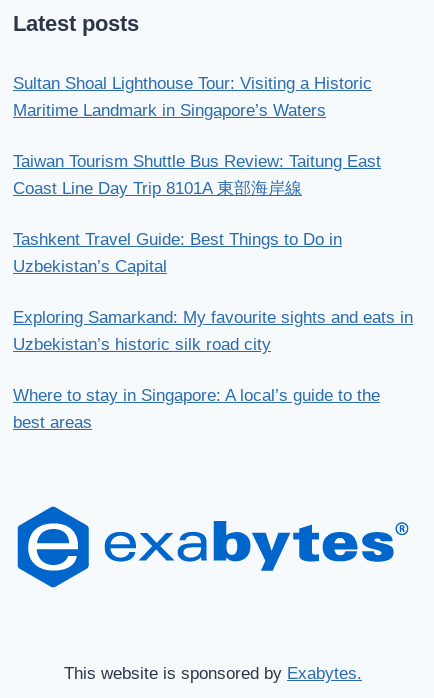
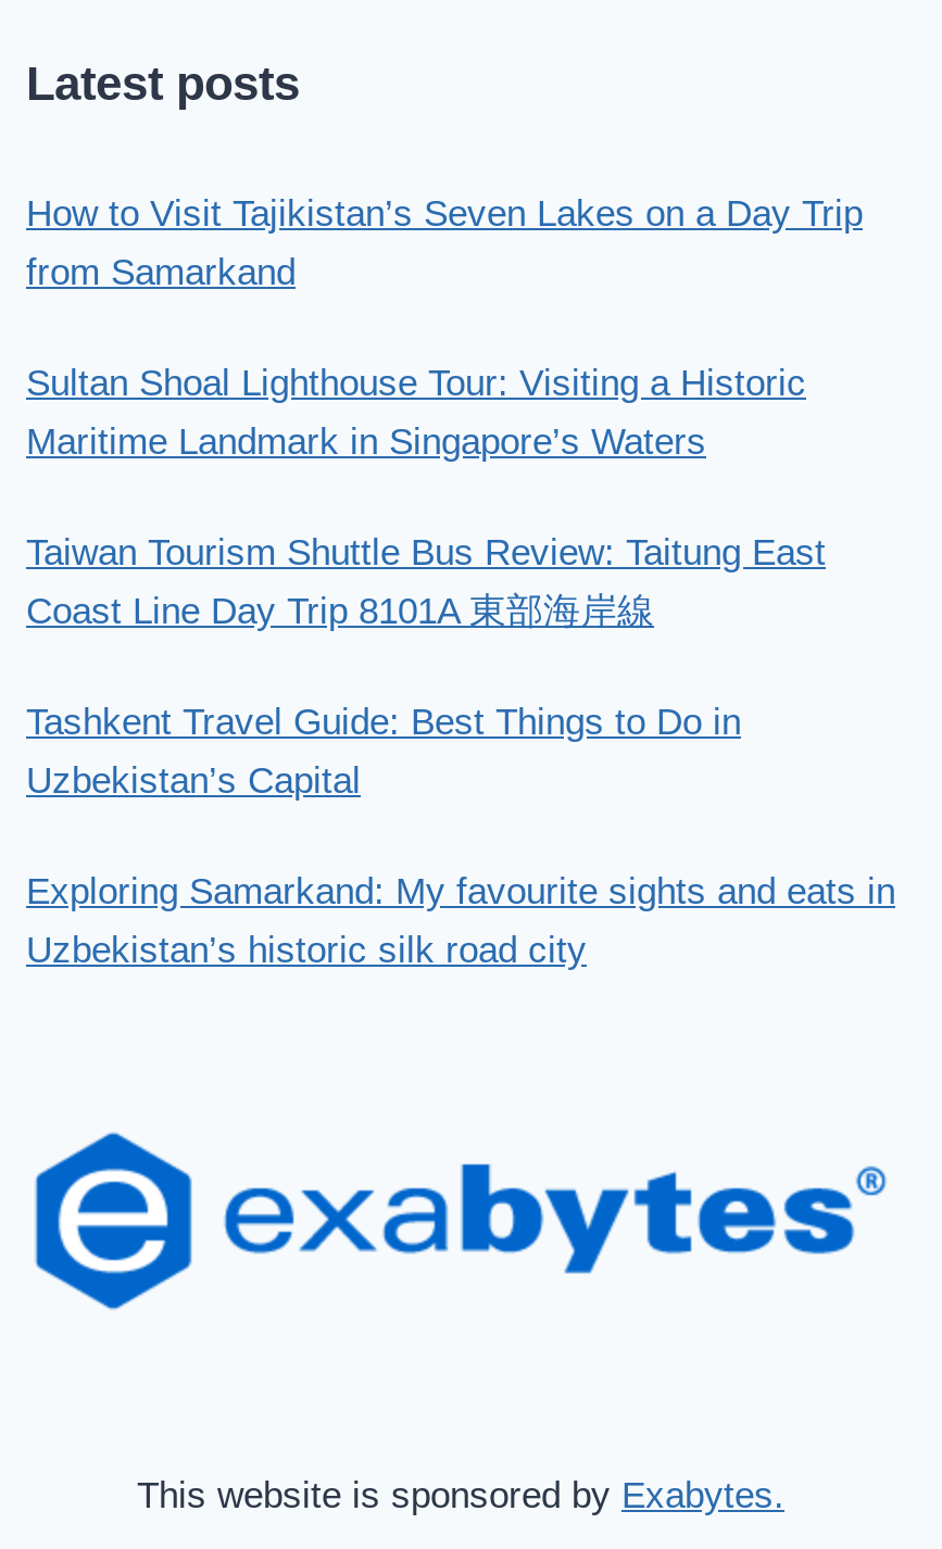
none -> [26,192,863,292] How to Visit Tajikistan’s Seven Lakes on a Day Trip | from Samarkand
moved [13,74,413,354] -> [26,362,895,970]: Sultan Shoal Lighthouse Tour: Visiting a Historic | Maritime Landmark in Singapore’s Waters | Taiwan Tourism Shuttle Bus Review: Taitung East | Coast Line Day Trip 8101A 東部海岸線 | Tashkent Travel Guide: Best Things to Do in | Uzbekistan’s Capital | Exploring Samarkand: My favourite sights and eats in | Uzbekistan’s historic silk road city
[13,386,380,432] Where to stay in Singapore: A local’s guide to the | best areas -> none

